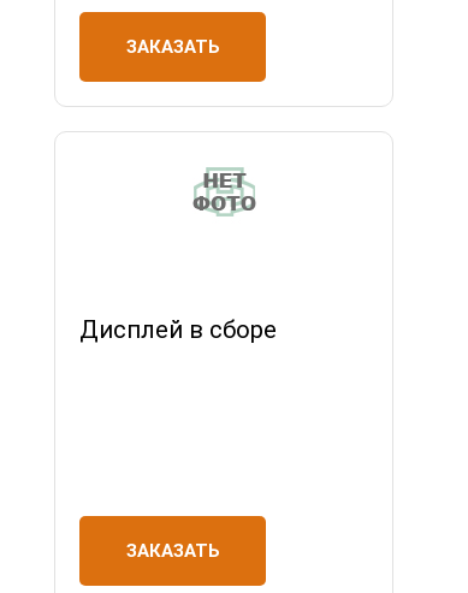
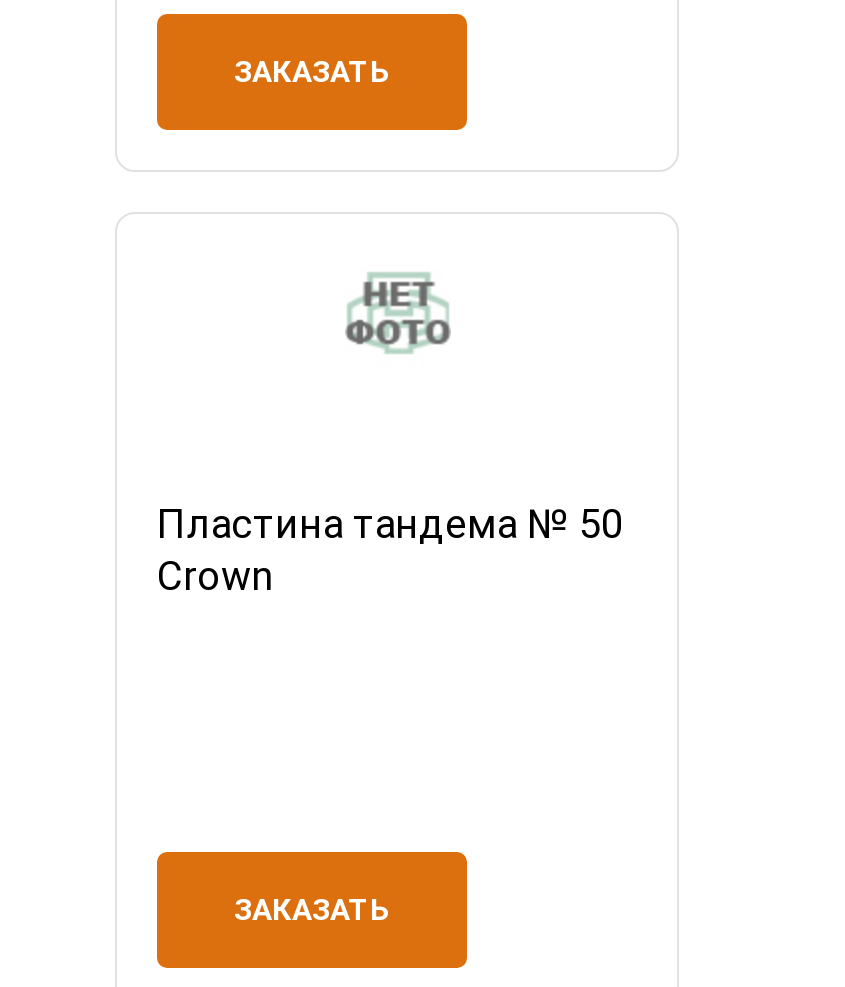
[79,315,277,344] Дисплей в сборе -> [157,500,623,600] Пластина тандема № 50 | Crown

